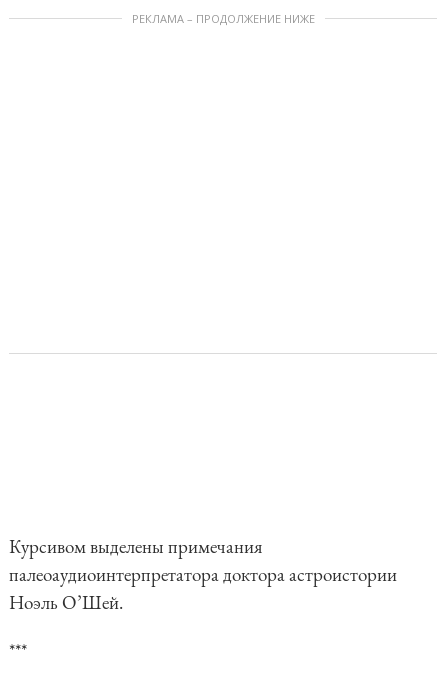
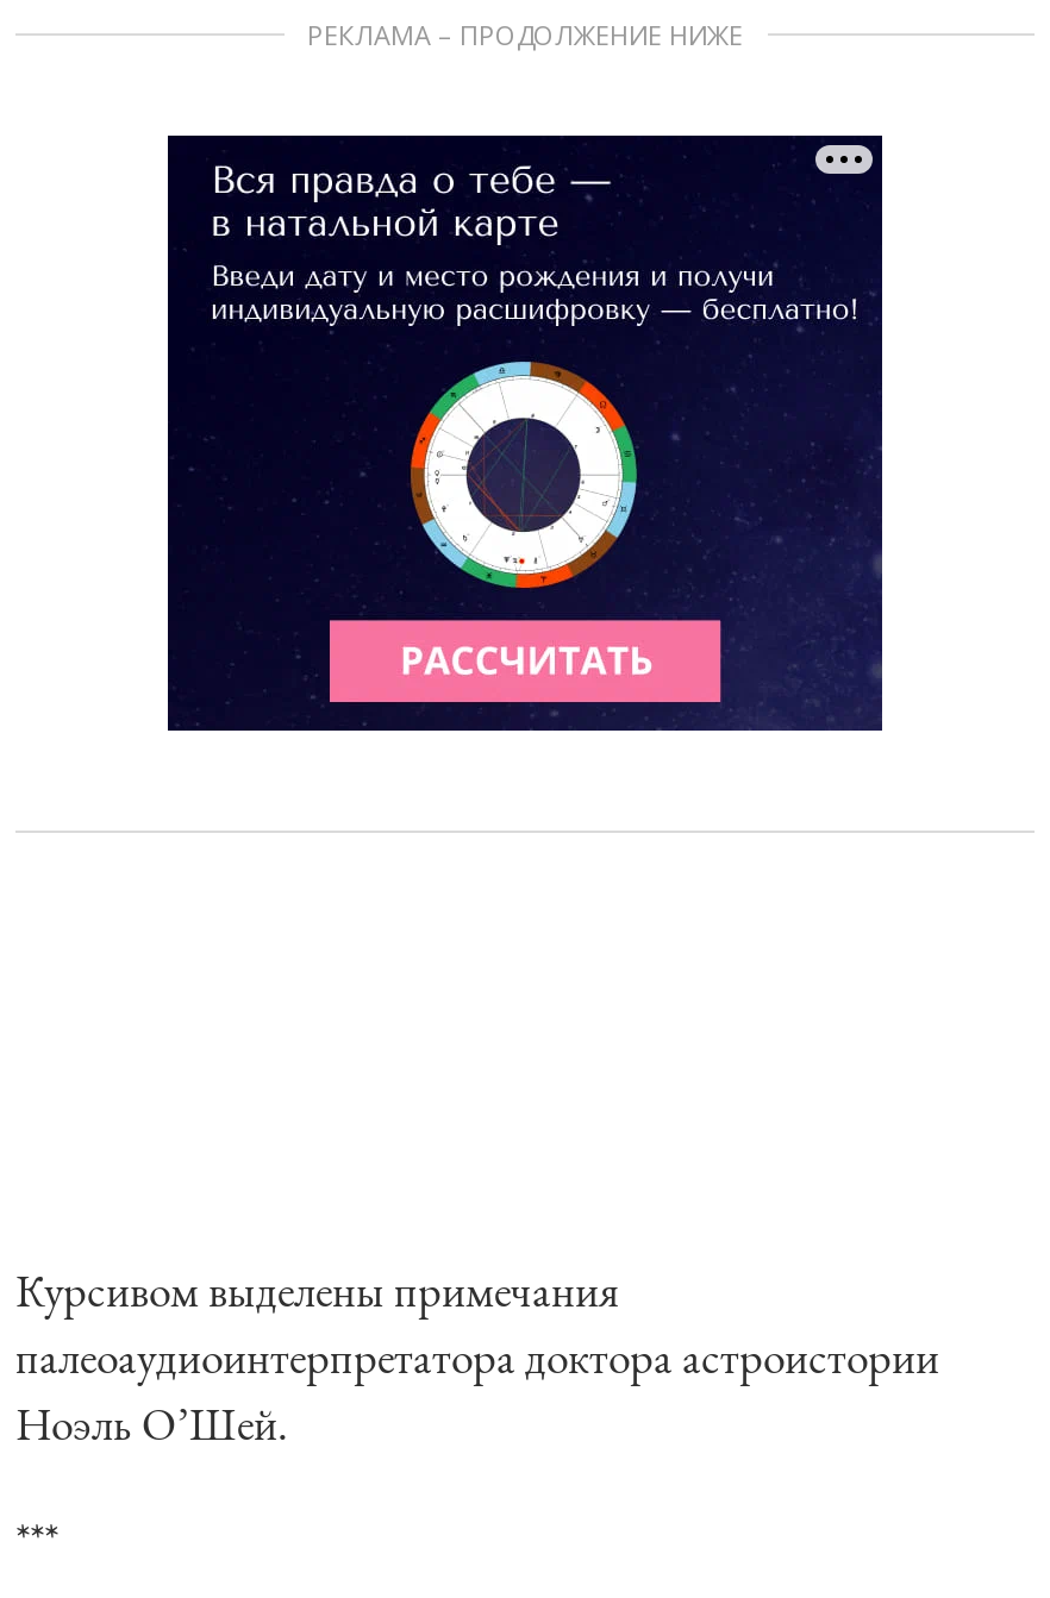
none -> [165,133,885,733] [image]

